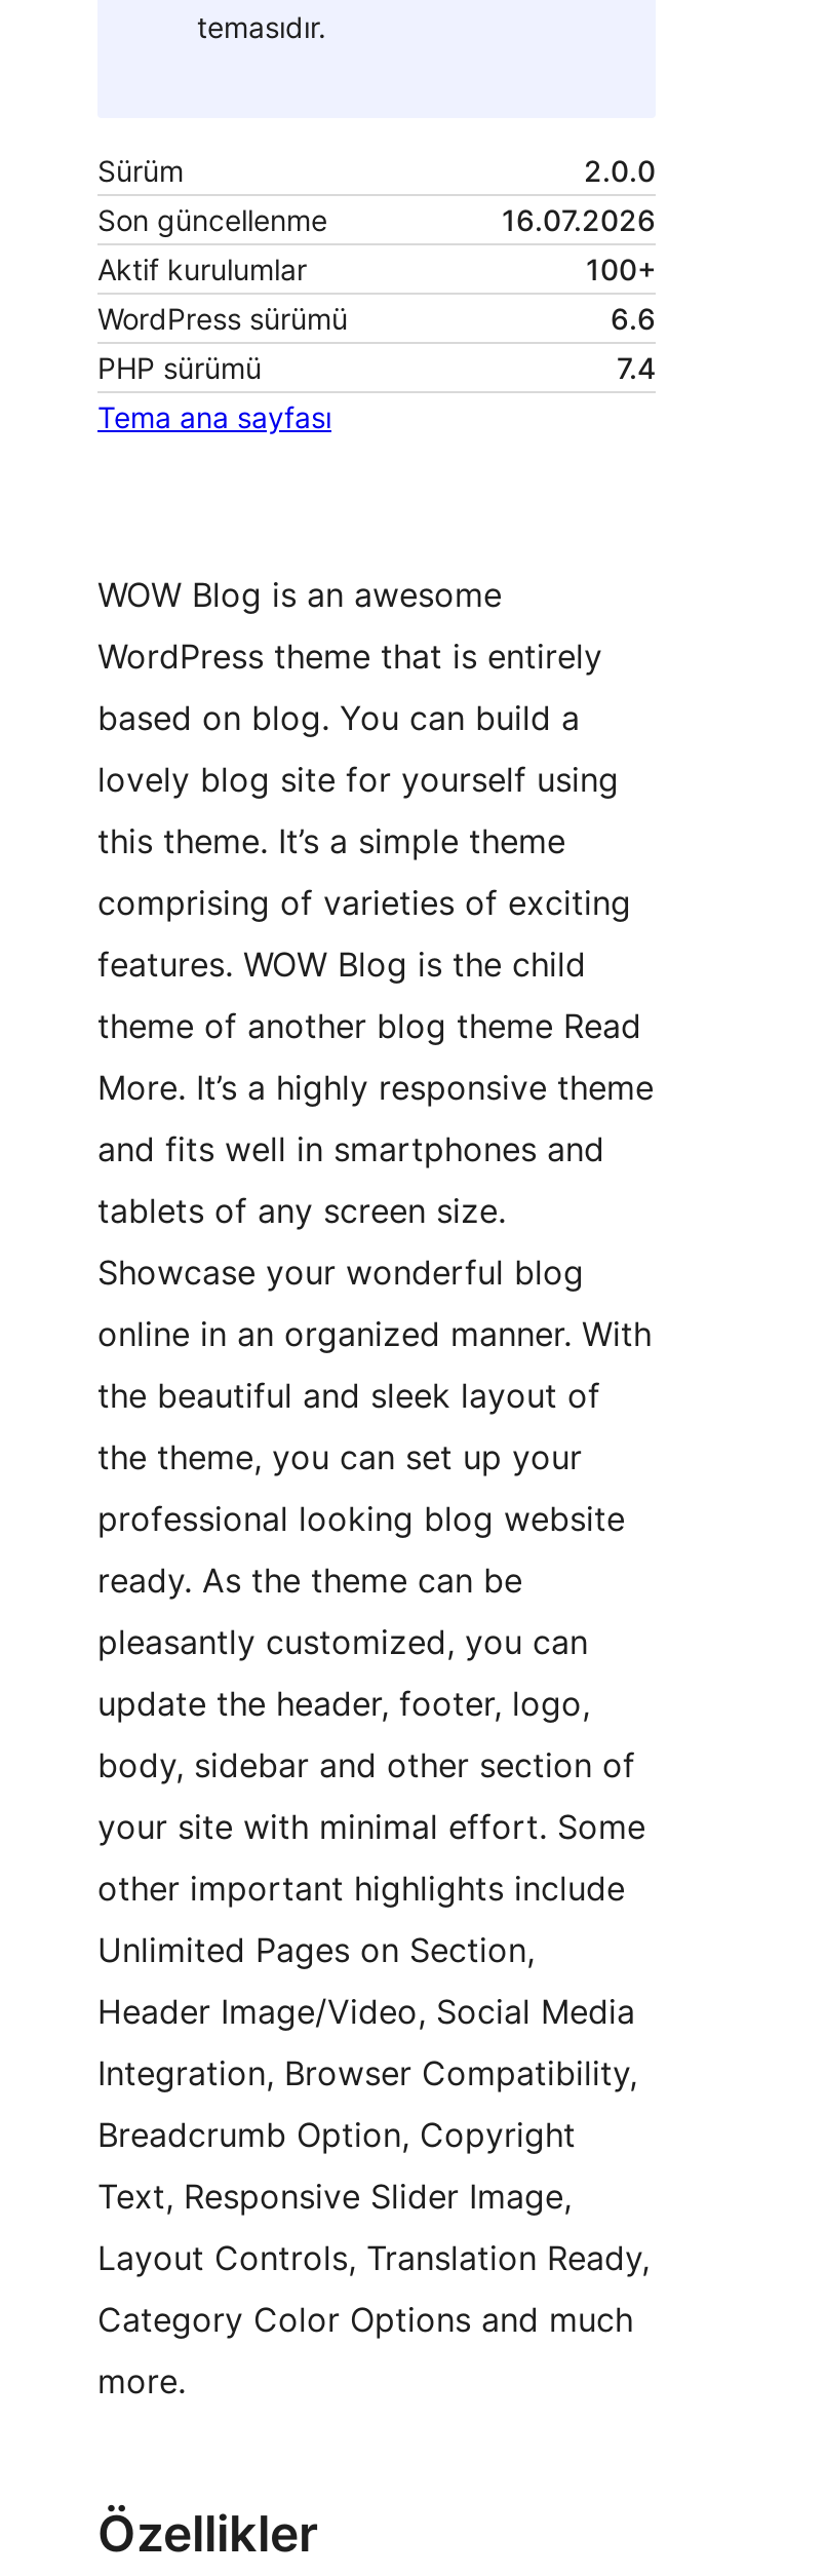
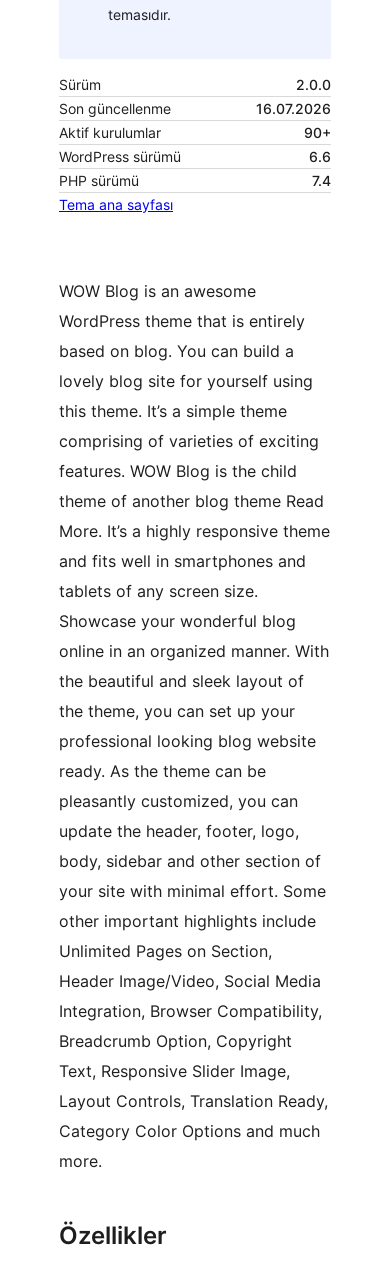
[586,252,656,287] 100+ -> [304,124,331,141] 90+

